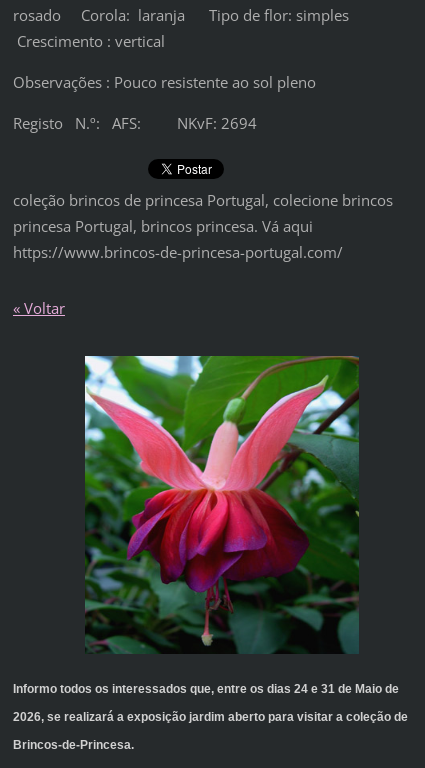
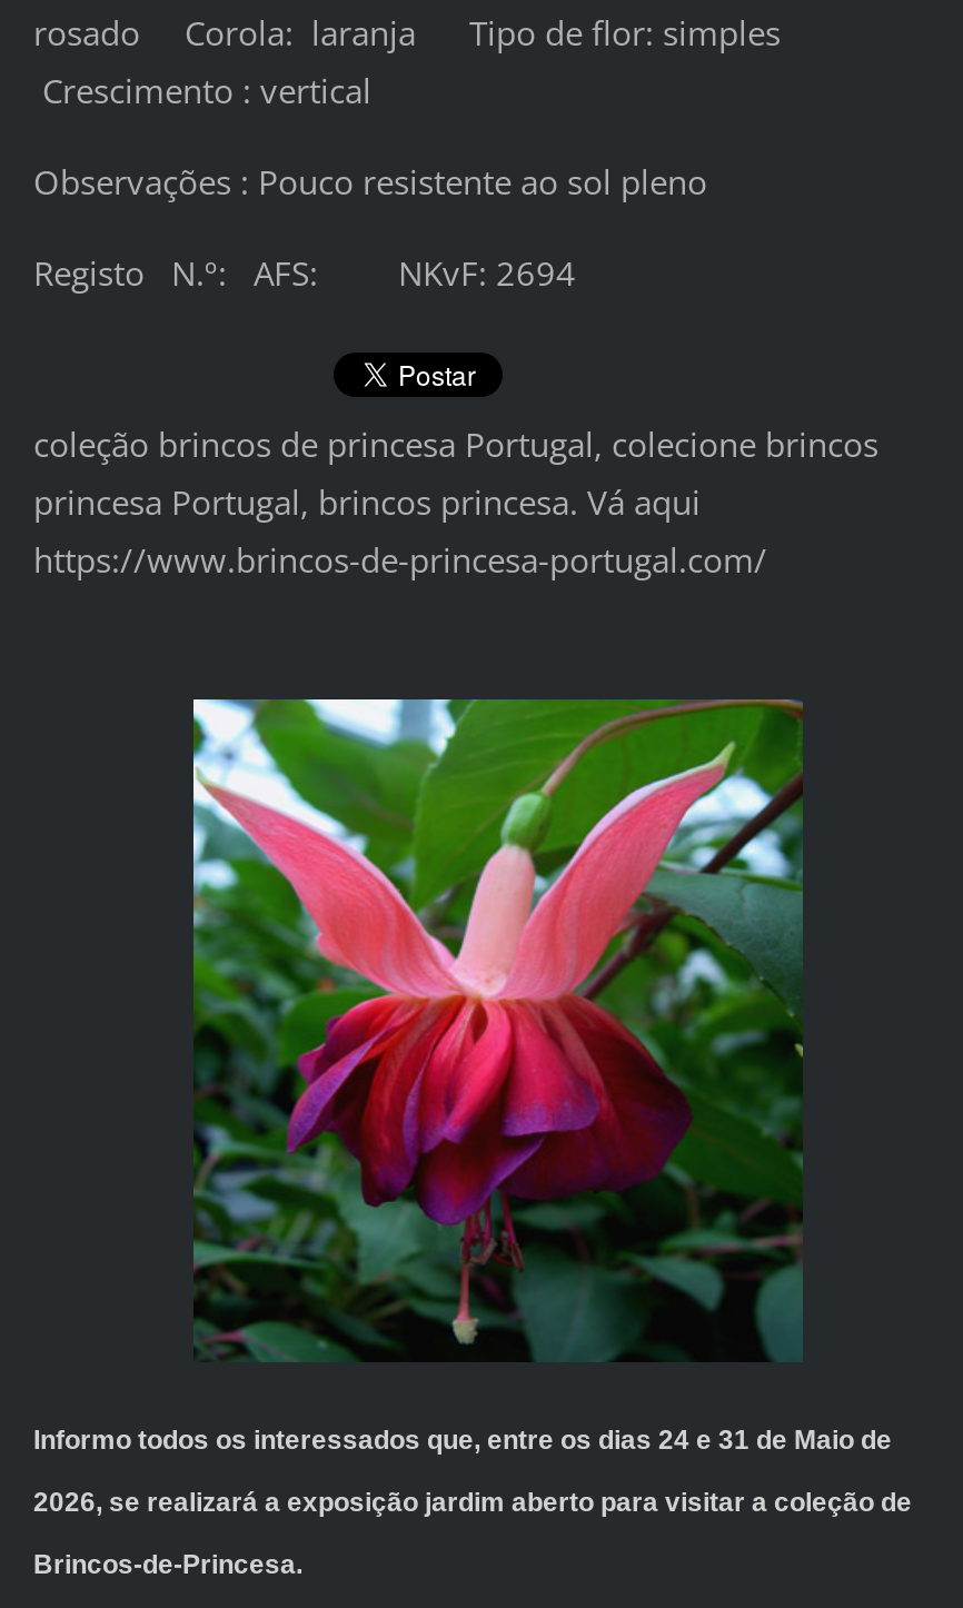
[13,298,65,318] « Voltar -> none

